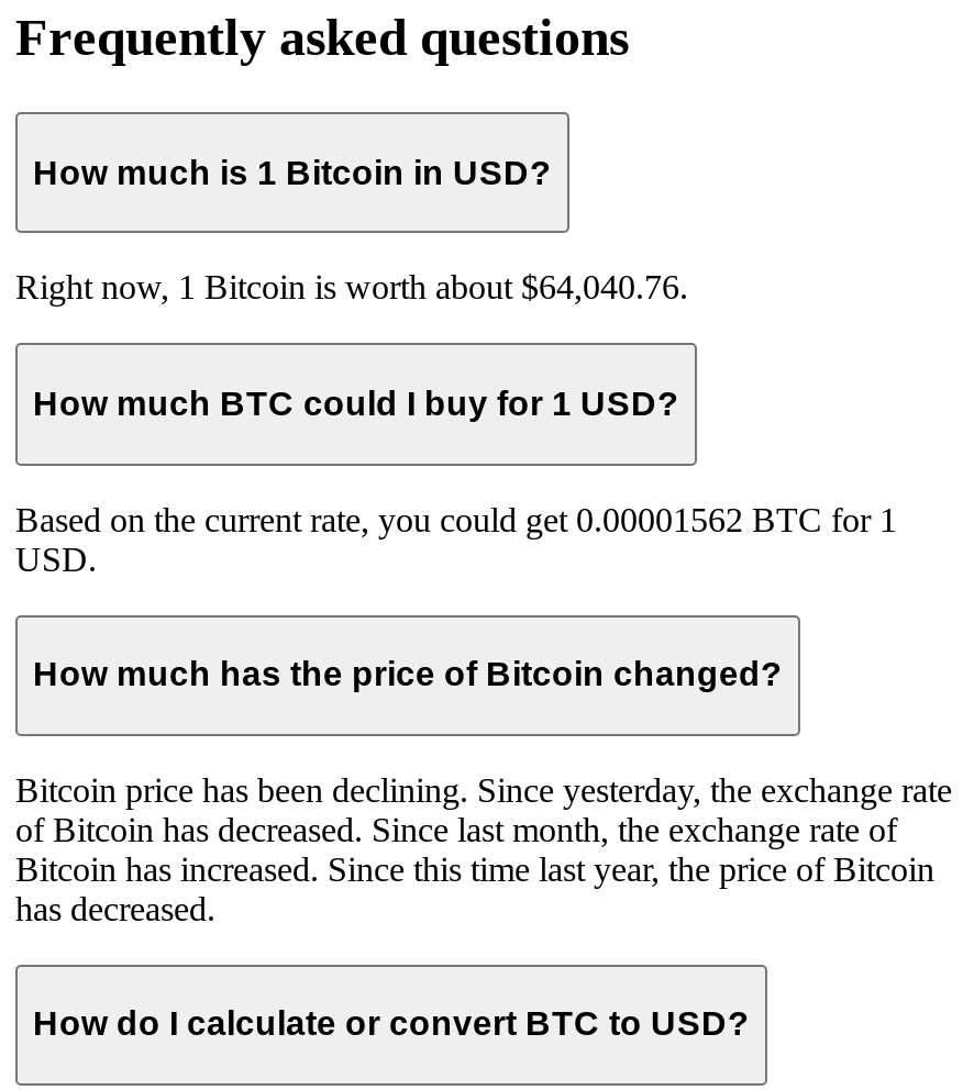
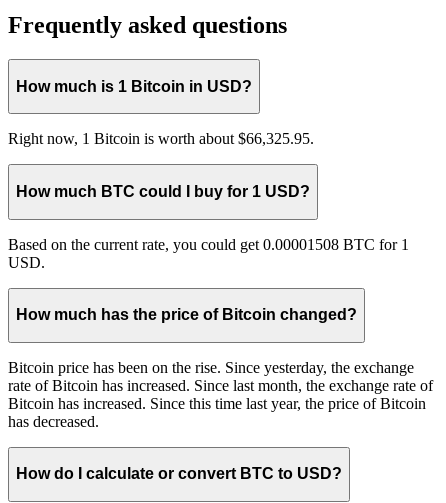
[15,269,688,306] Right now, 1 Bitcoin is worth about $64,040.76. -> [8,130,314,147] Right now, 1 Bitcoin is worth about $66,325.95.
[15,500,897,537] Based on the current rate, you could get 0.00001562 BTC for 1 -> [8,235,409,252] Based on the current rate, you could get 0.00001508 BTC for 1
[15,771,952,848] Bitcoin price has been declining. Since yesterday, the exchange rate | of Bitcoin has decreased. Since last month, the exchange rate of -> [8,359,433,394] Bitcoin price has been on the rise. Since yesterday, the exchange | rate of Bitcoin has increased. Since last month, the exchange rate of

